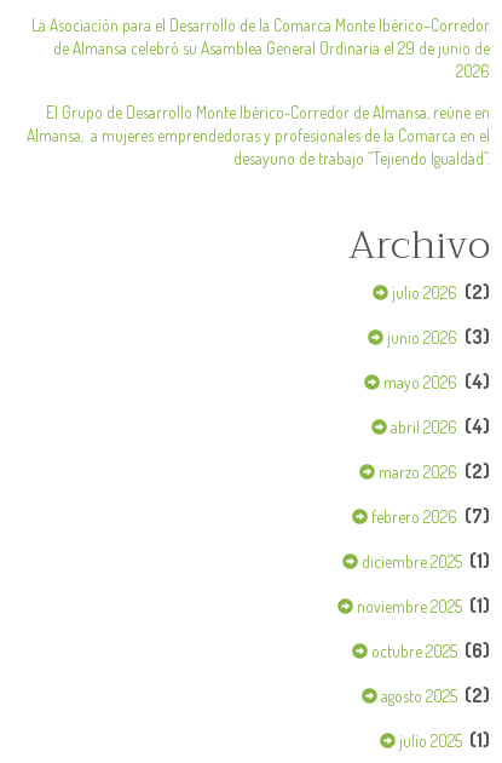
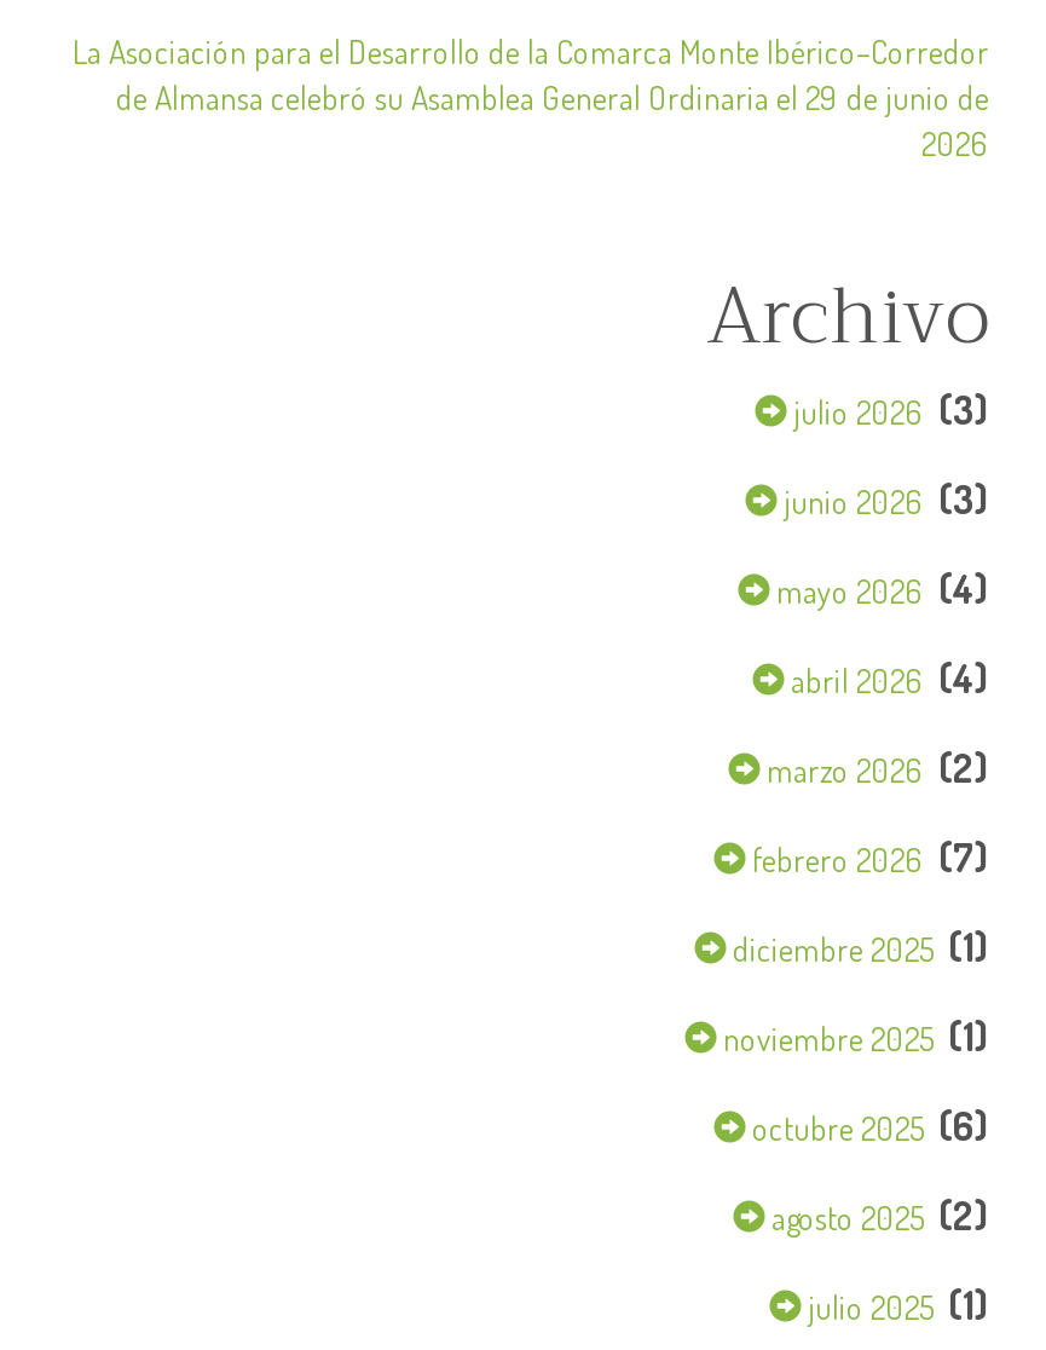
[27,102,490,168] El Grupo de Desarrollo Monte Ibérico-Corredor de Almansa, reúne en | Almansa, a mujeres emprendedoras y profesionales de la Comarca en el | desayuno de trabajo “Tejiendo Igualdad”. -> none
[388,280,490,304] julio 2026 (2) -> [786,386,989,434] julio 2026 (3)

